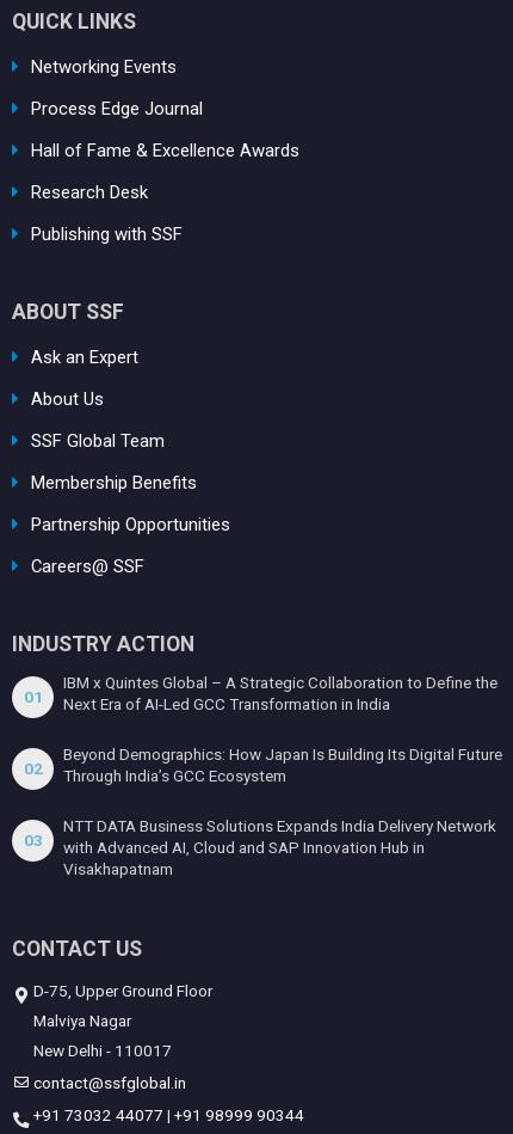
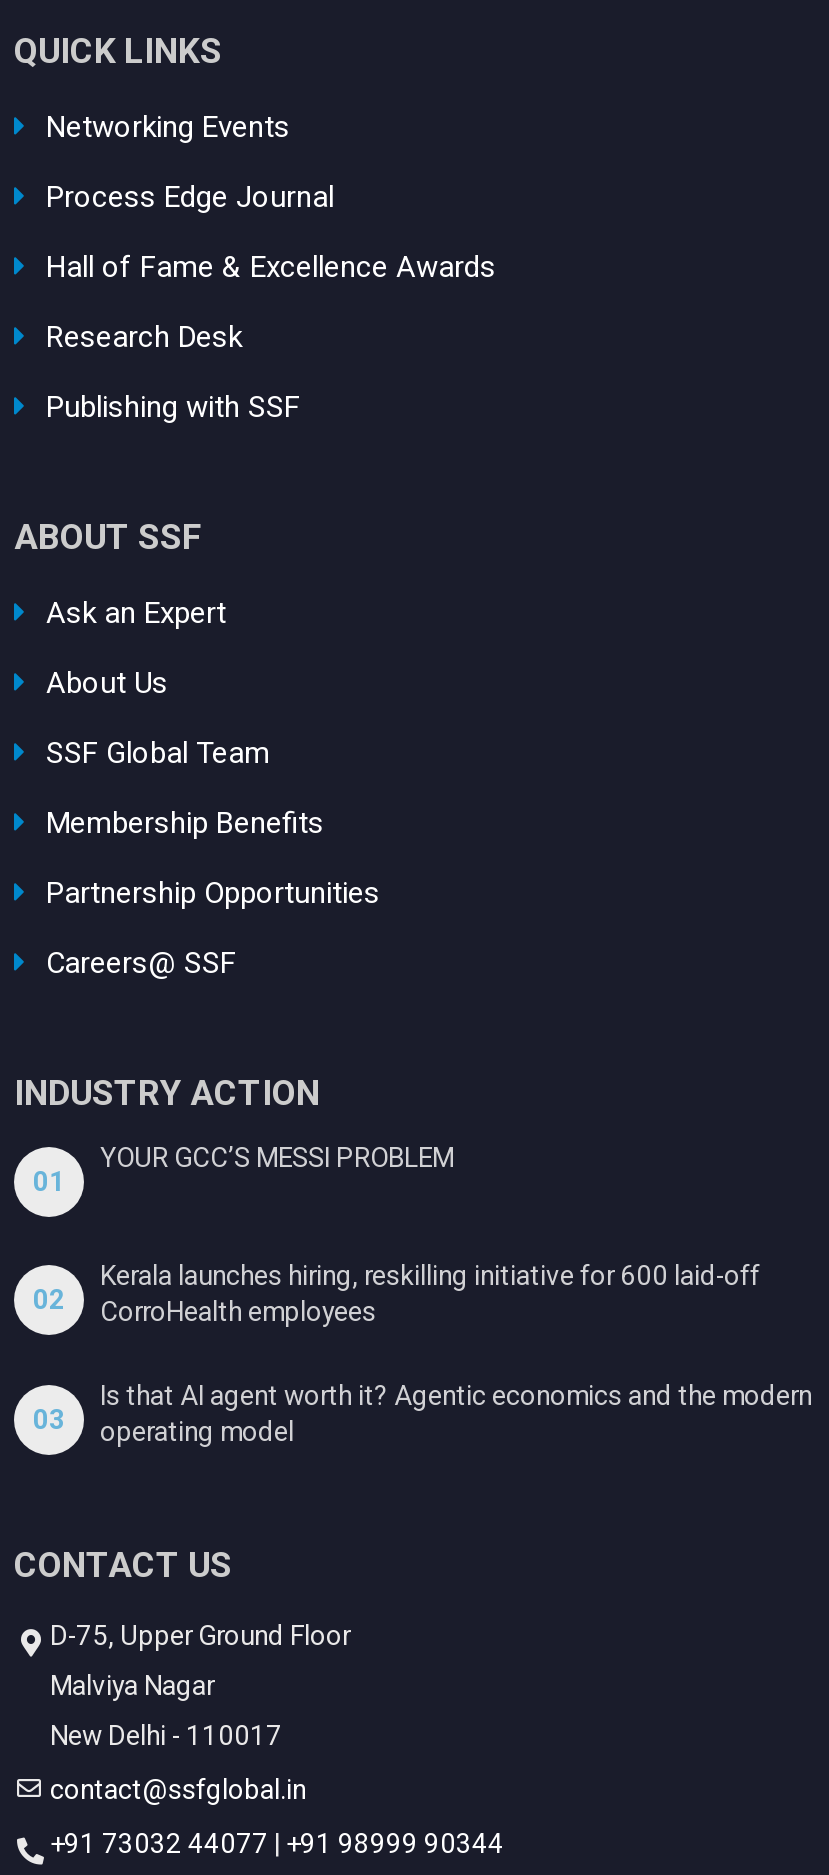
[63,673,497,714] IBM x Quintes Global – A Strategic Collaboration to Define the | Next Era of AI-Led GCC Transformation in India -> [100,1142,454,1174] YOUR GCC’S MESSI PROBLEM
[63,745,502,786] Beyond Demographics: How Japan Is Building Its Digital Future | Through India’s GCC Ecosystem -> [100,1260,760,1328] Kerala launches hiring, reskilling initiative for 600 laid-off | CorroHealth employees
[63,817,496,879] NTT DATA Business Solutions Expands India Delivery Network | with Advanced AI, Cloud and SAP Innovation Hub in | Visakhapatnam -> [100,1380,812,1448] Is that AI agent worth it? Agentic economics and the modern | operating model

